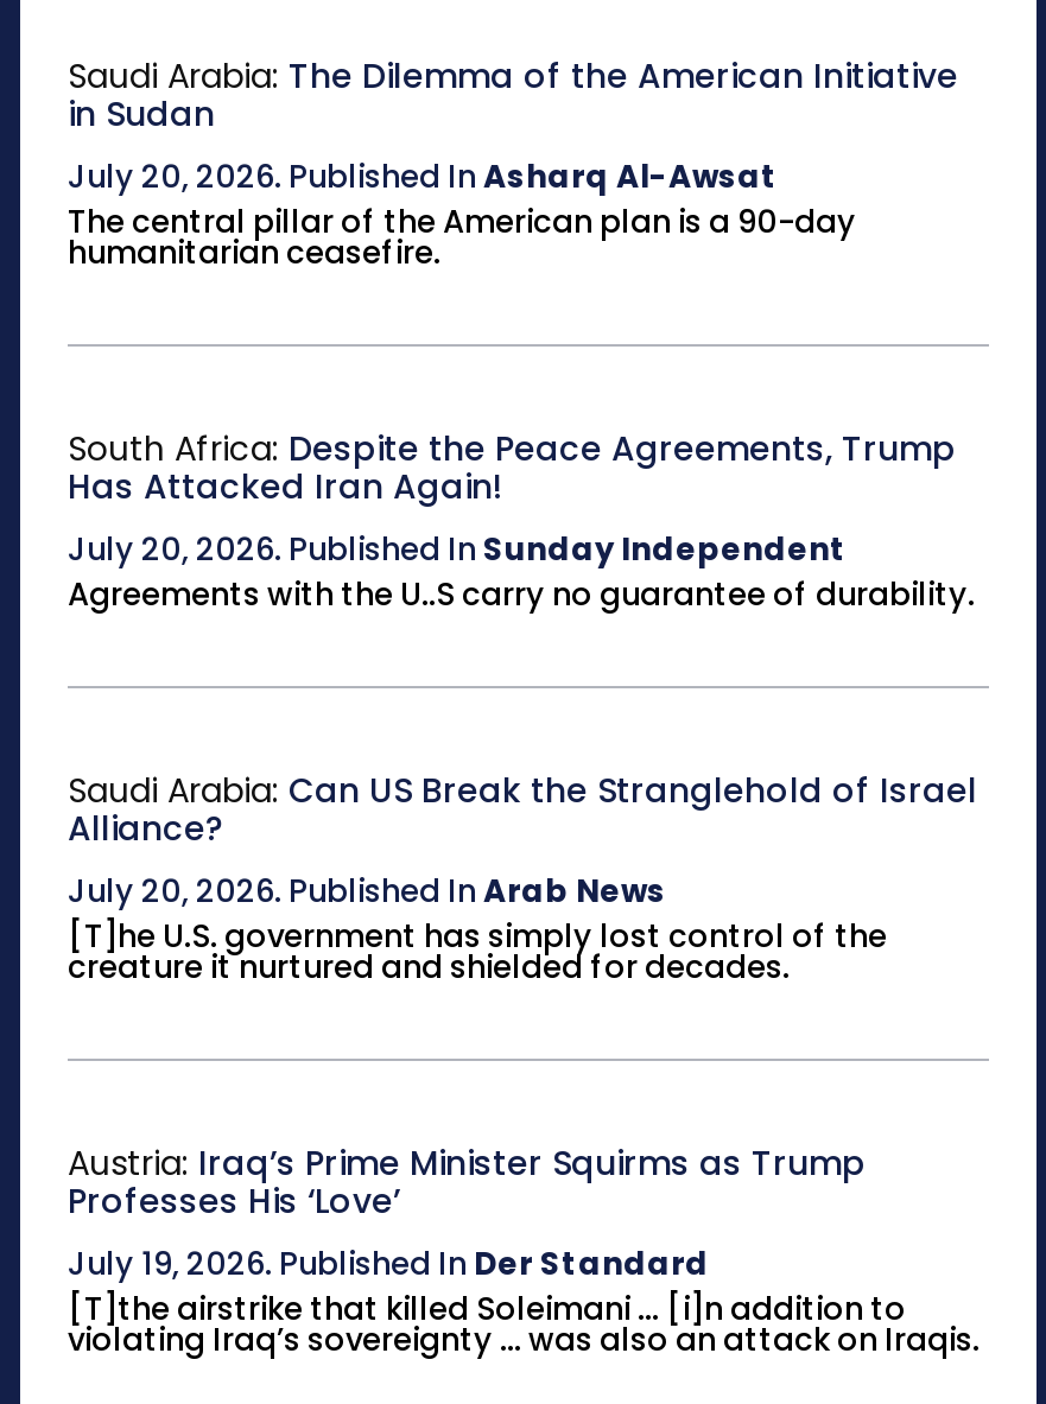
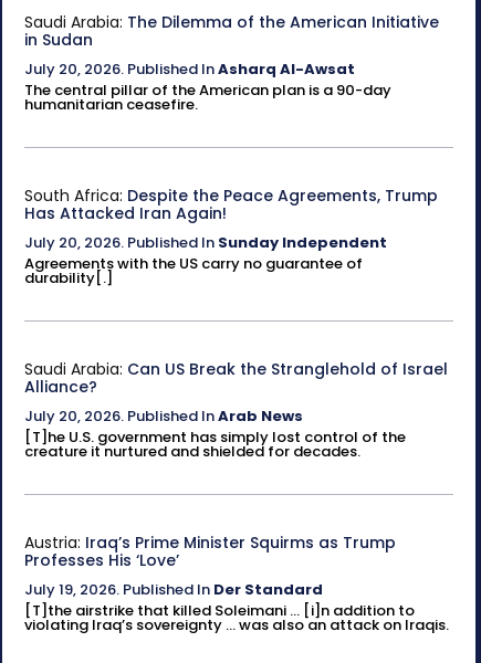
[68,572,975,617] Agreements with the U..S carry no guarantee of durability. -> [24,253,363,288] Agreements with the US carry no guarantee of | durability[.]

